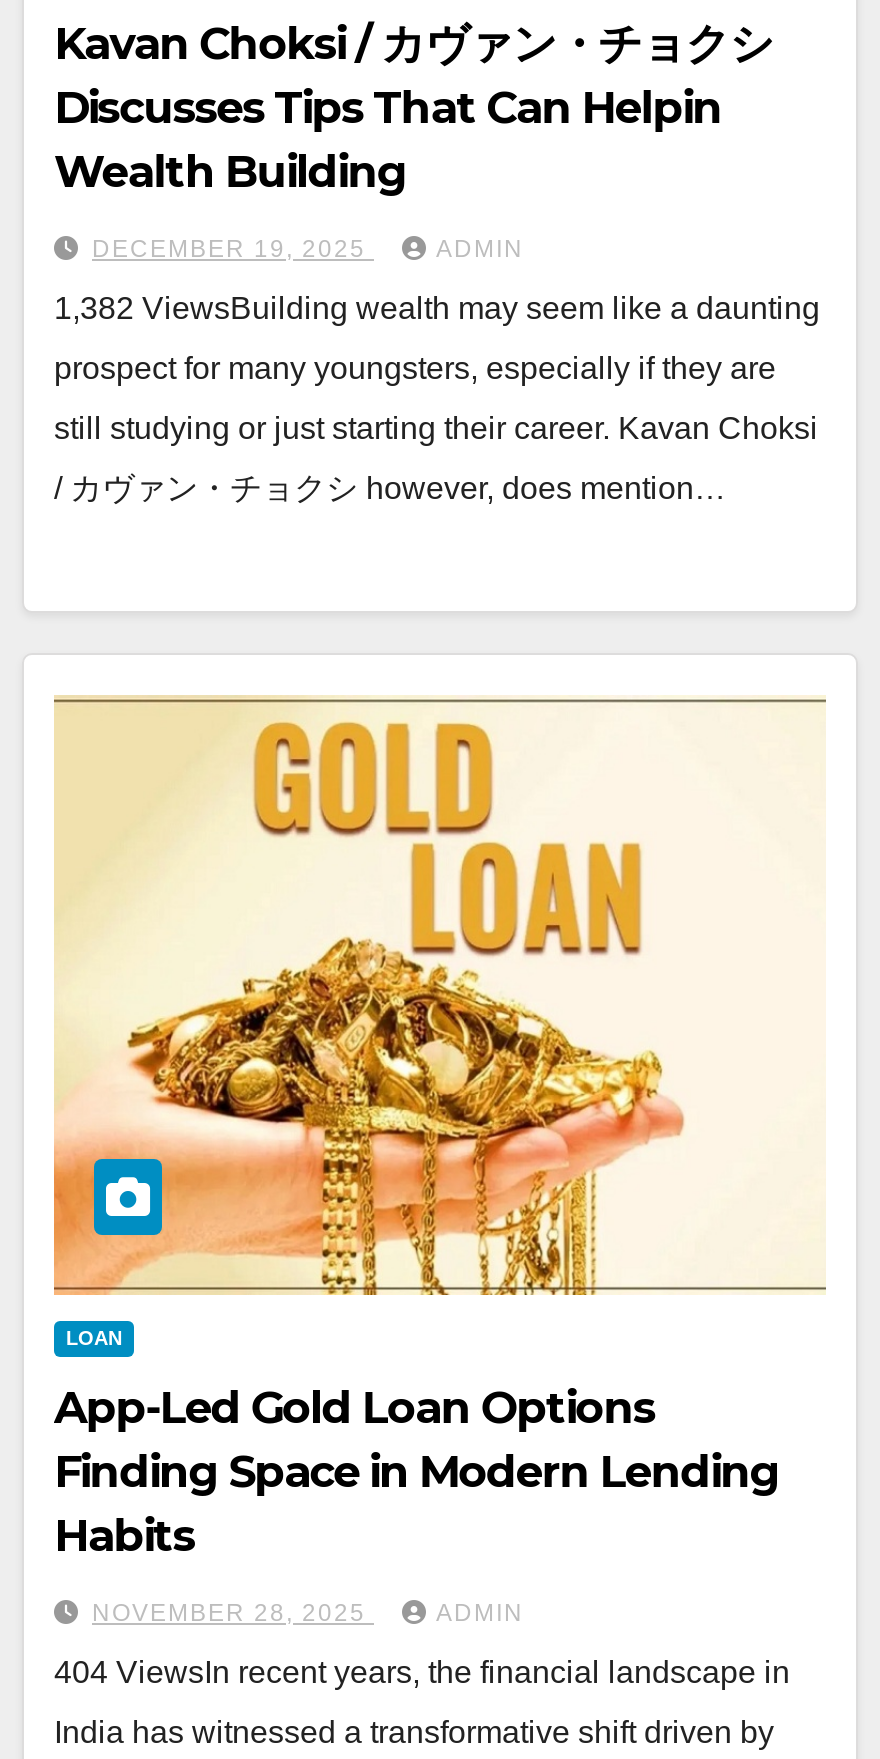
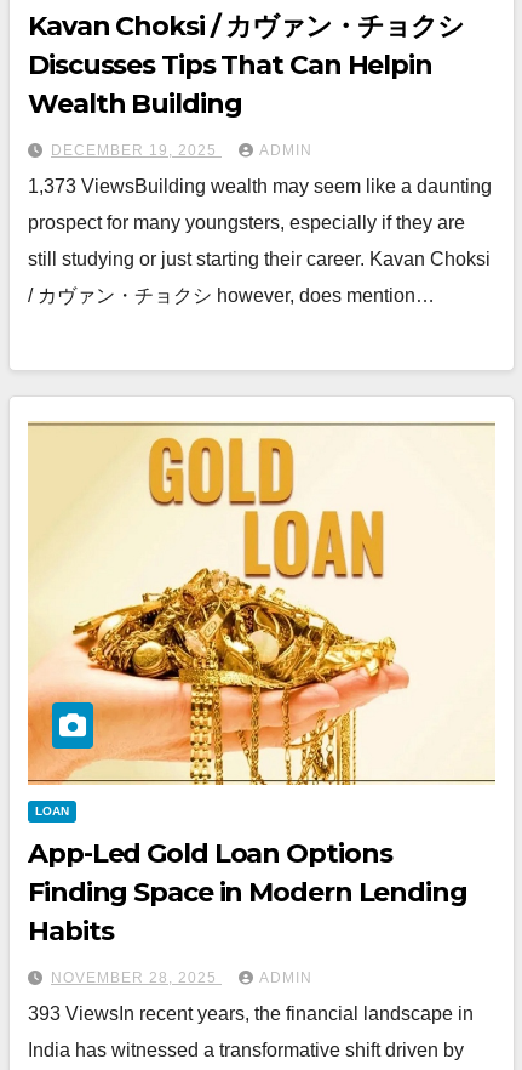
[54,292,820,326] 1,382 ViewsBuilding wealth may seem like a daunting -> [28,177,492,197] 1,373 ViewsBuilding wealth may seem like a daunting
[54,1655,790,1689] 404 ViewsIn recent years, the financial landscape in -> [28,1003,474,1024] 393 ViewsIn recent years, the financial landscape in

